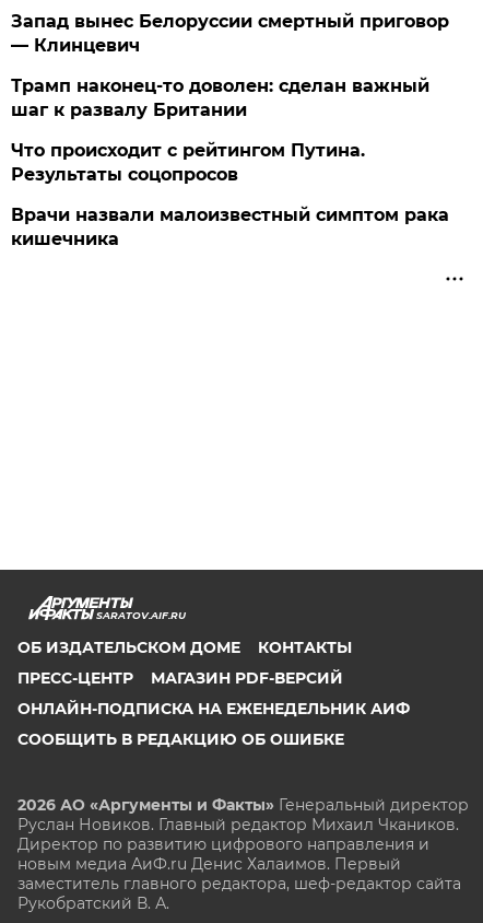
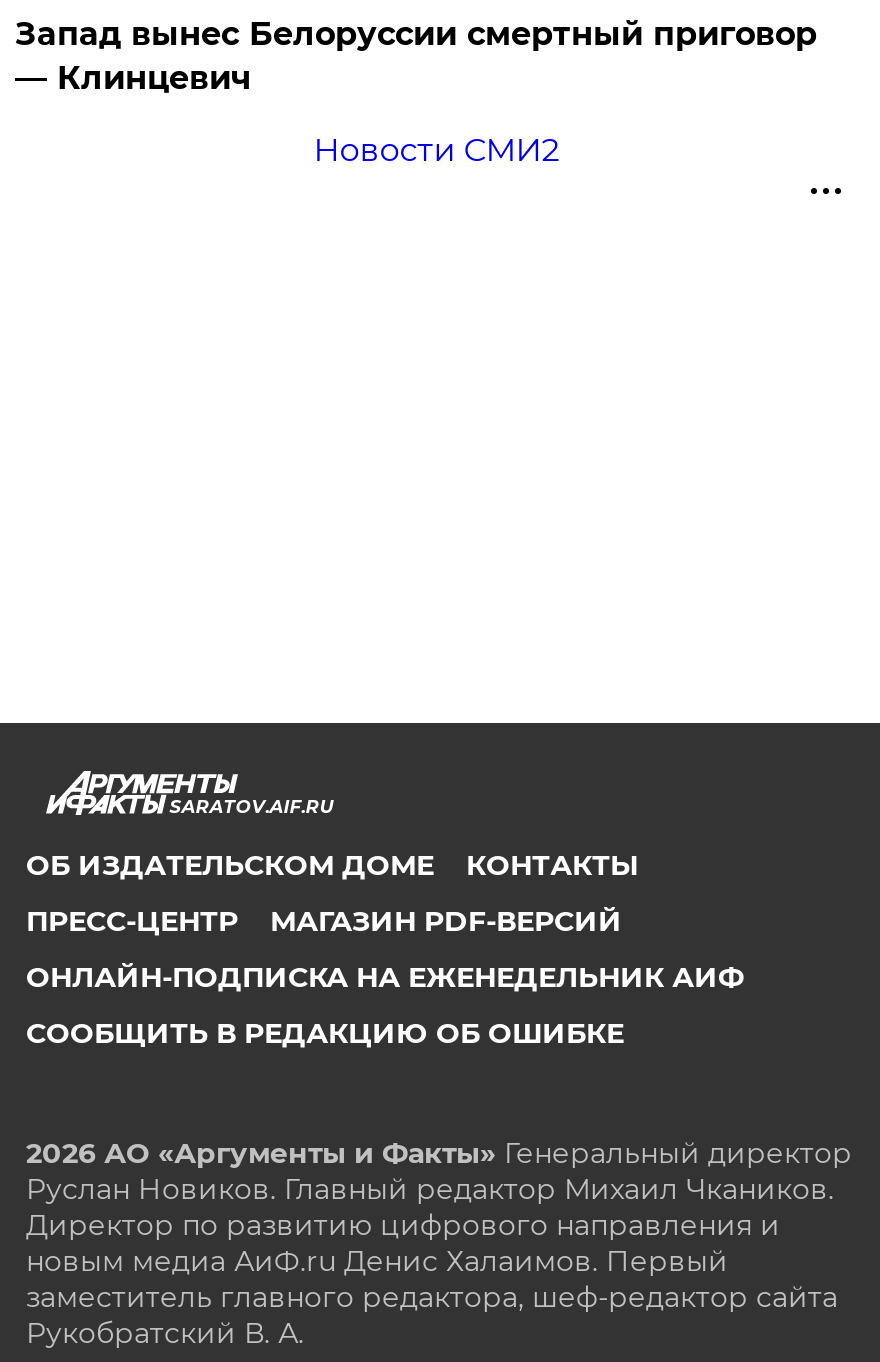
[11,76,450,250] Трамп наконец-то доволен: сделан важный | шаг к развалу Британии | Что происходит с рейтингом Путина. | Результаты соцопросов | Врачи назвали малоизвестный симптом рака | кишечника -> [313,132,559,170] Новости СМИ2

